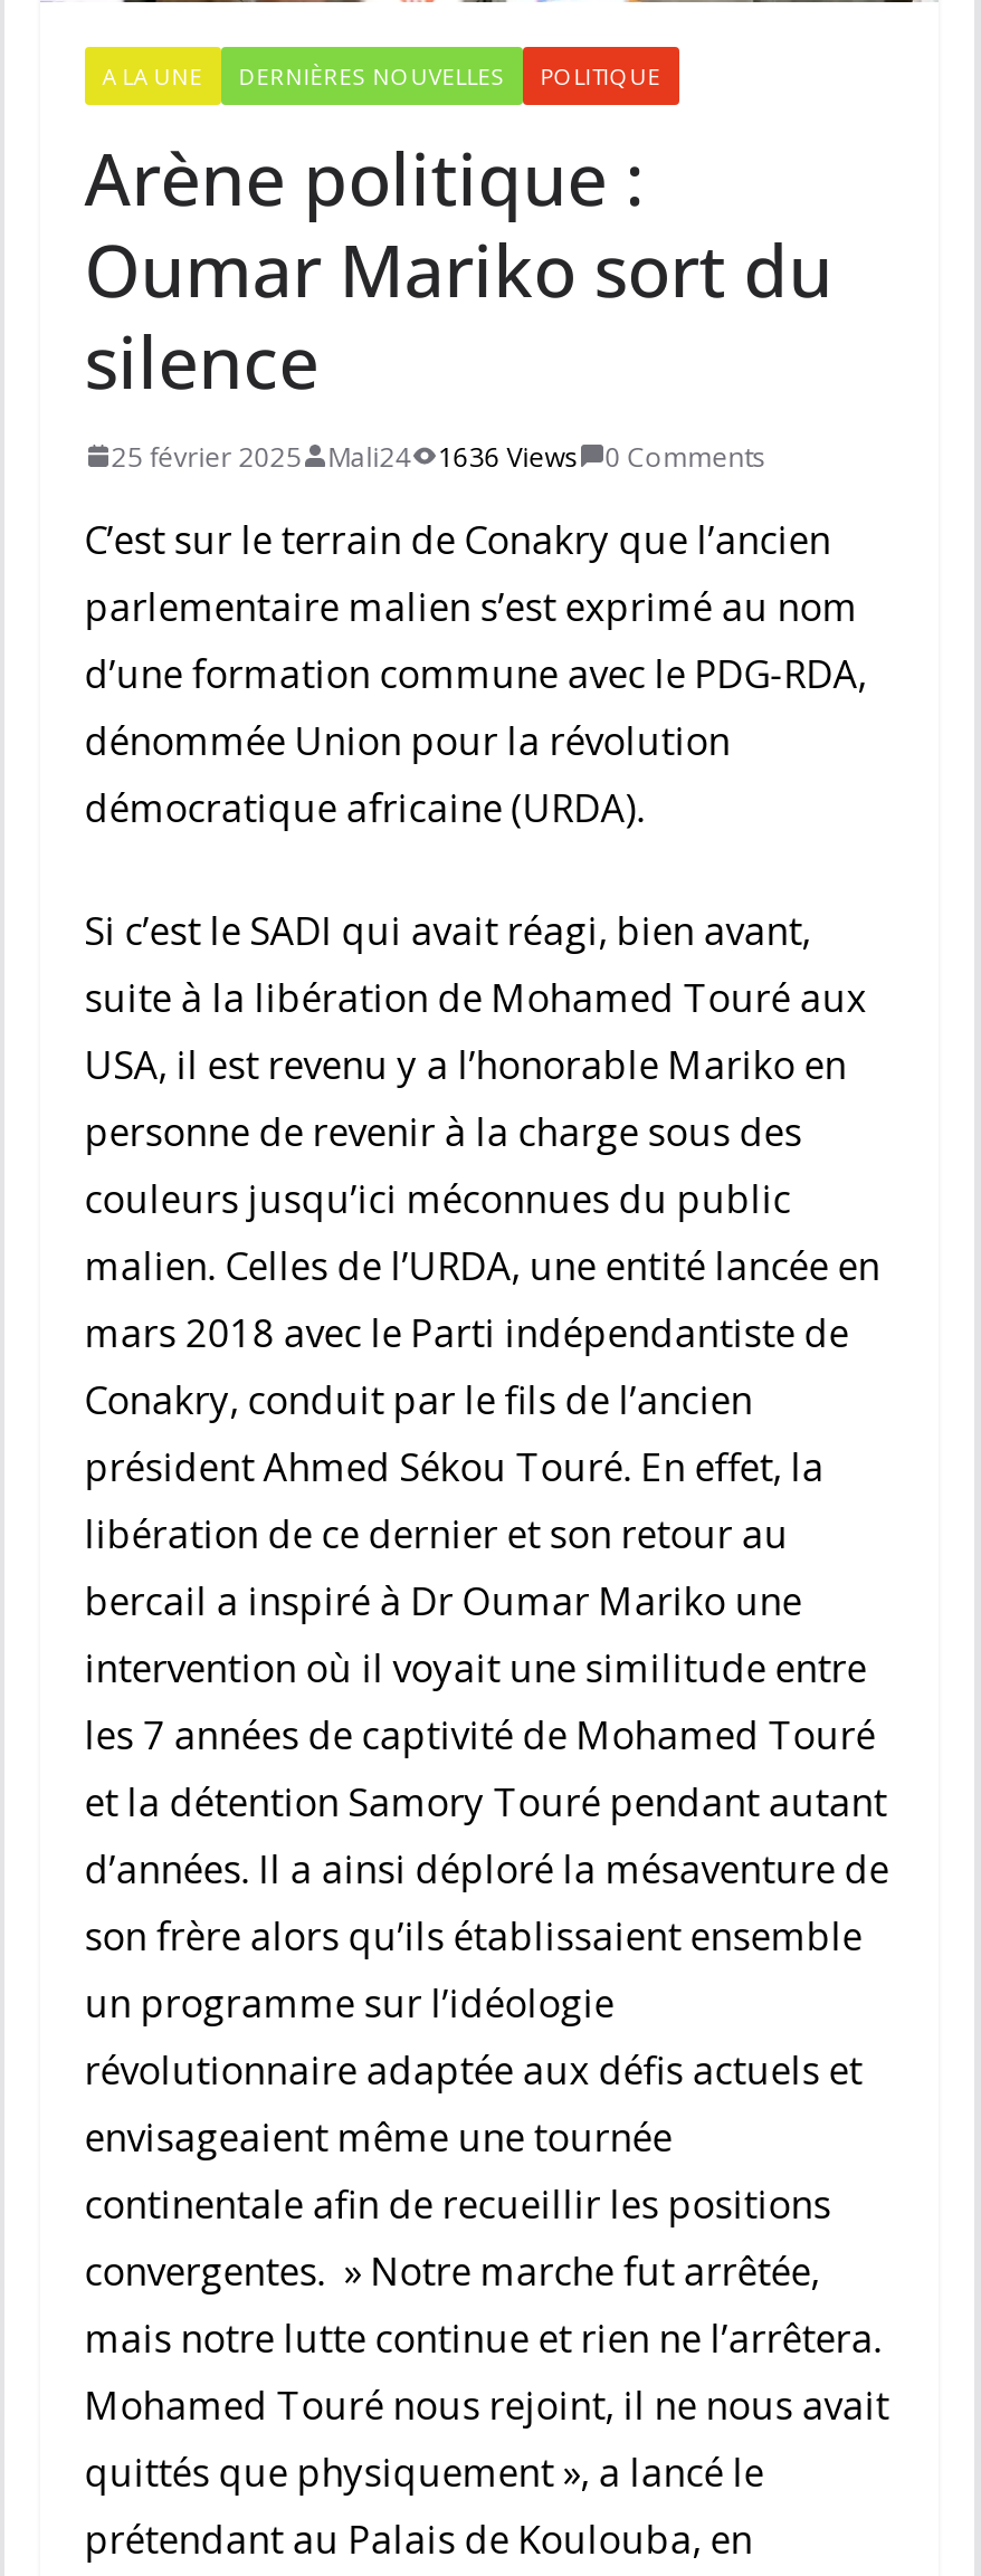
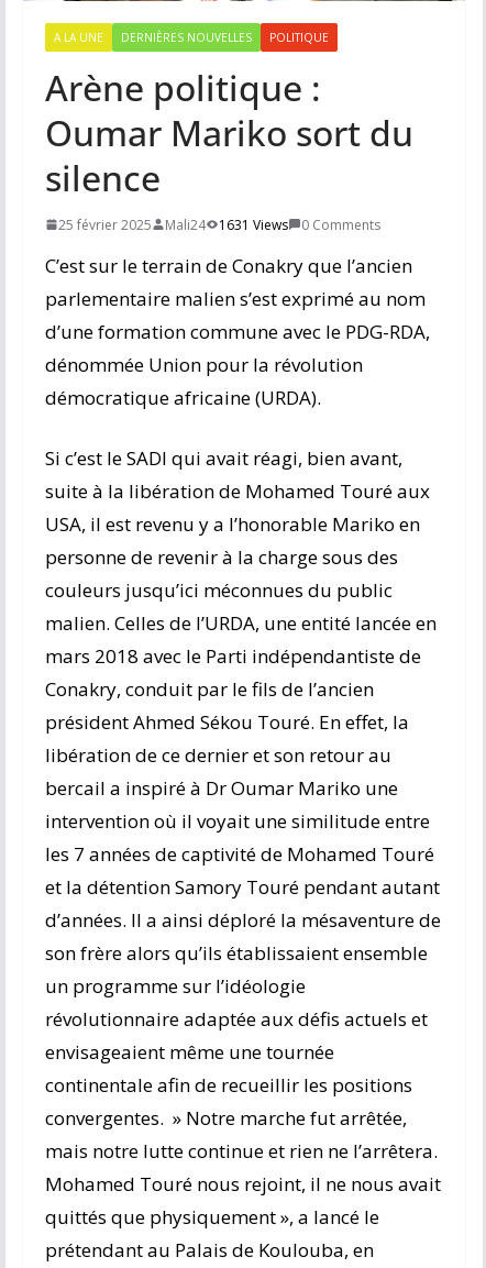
[111,437,766,475] 25 février 2025 Mali24 1636 Views 0 Comments -> [58,215,380,234] 25 février 2025 Mali24 1631 Views 0 Comments

